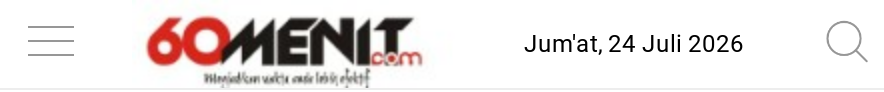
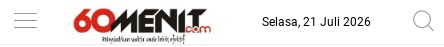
[524,30,744,58] Jum'at, 24 Juli 2026 -> [262,15,371,29] Selasa, 21 Juli 2026

